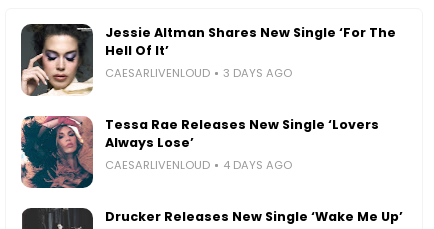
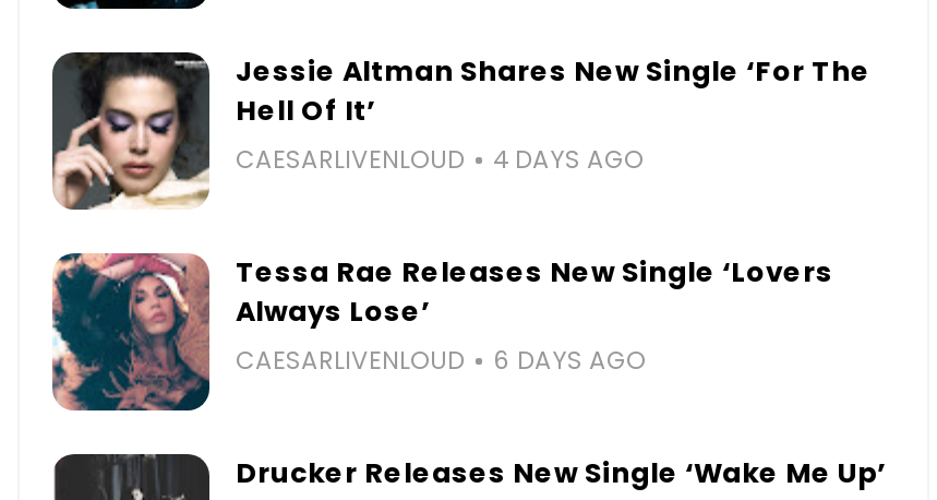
[105,65,292,81] CAESARLIVENLOUD 3 DAYS AGO -> [236,141,644,176] CAESARLIVENLOUD 4 DAYS AGO
[105,157,292,173] CAESARLIVENLOUD 4 DAYS AGO -> [236,342,646,377] CAESARLIVENLOUD 6 DAYS AGO

